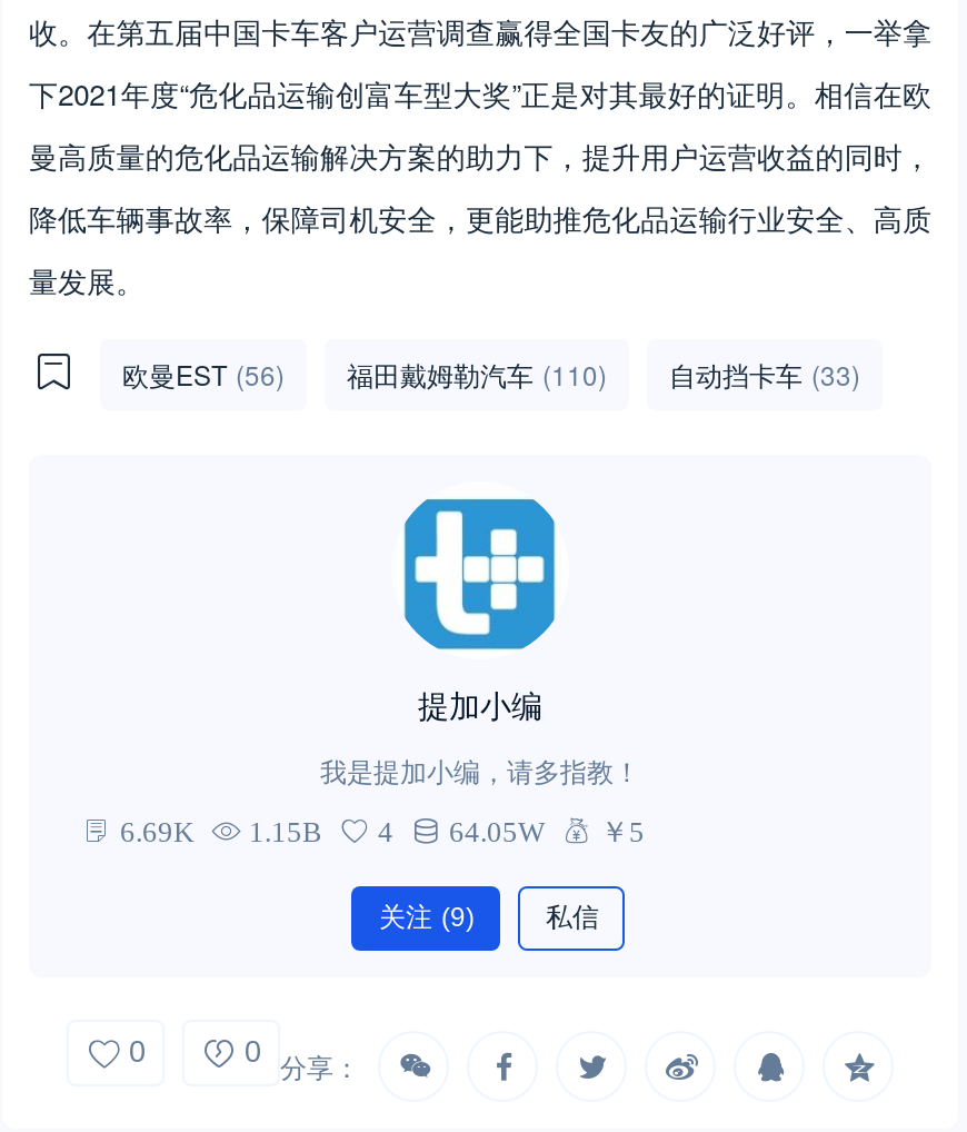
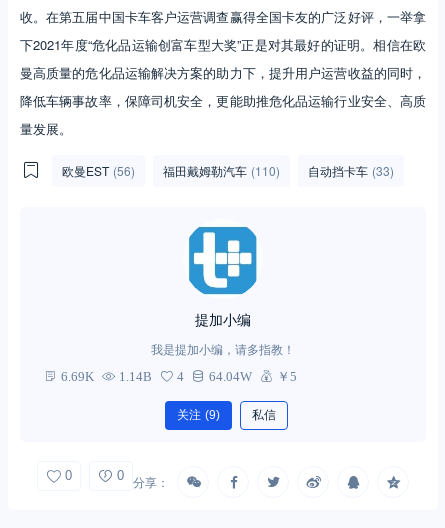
[249,817,322,846] 1.15B -> [119,370,152,383] 1.14B
[449,817,545,846] 64.05W -> [209,370,252,383] 64.04W

